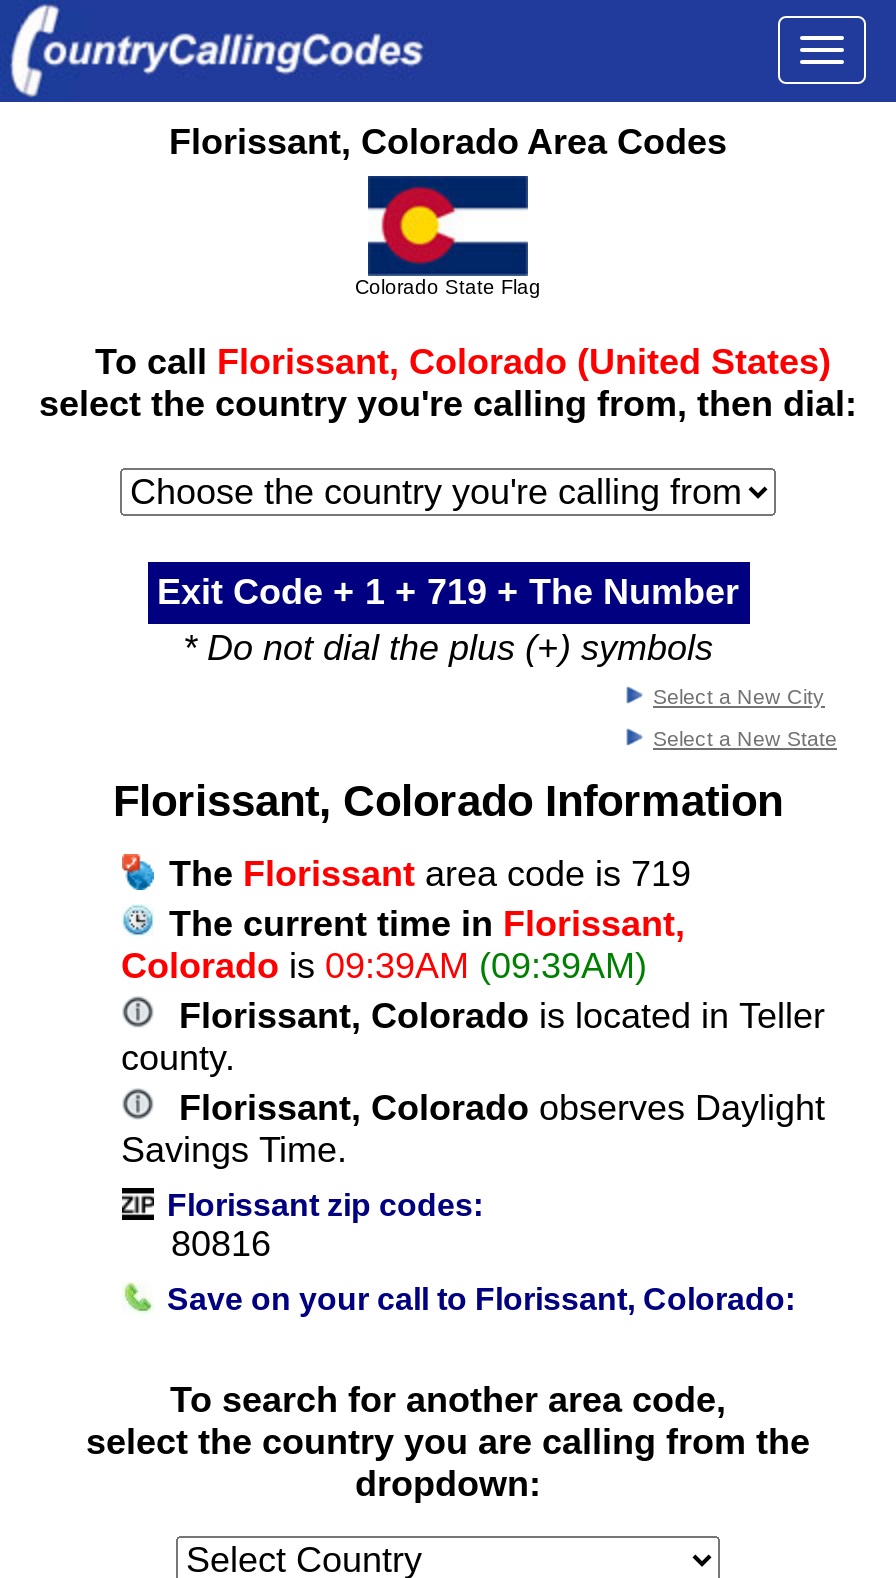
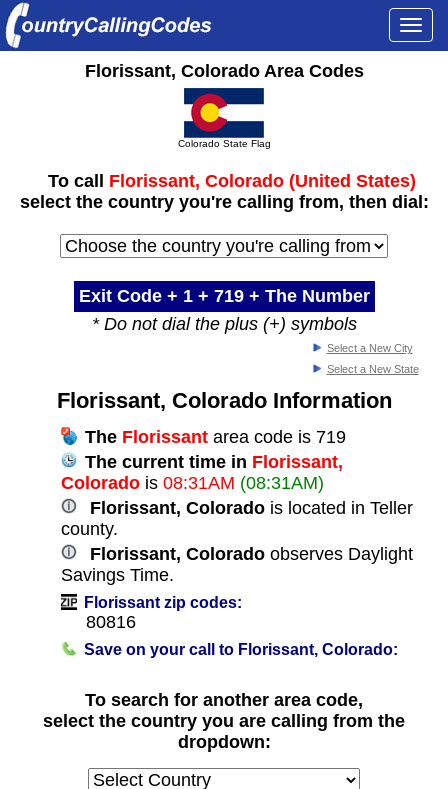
[121,945,647,985] Colorado is 09:39AM (09:39AM) -> [60,473,323,493] Colorado is 08:31AM (08:31AM)

